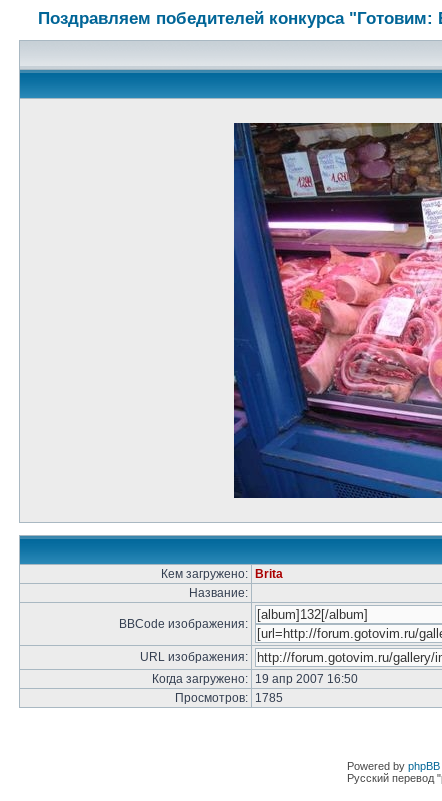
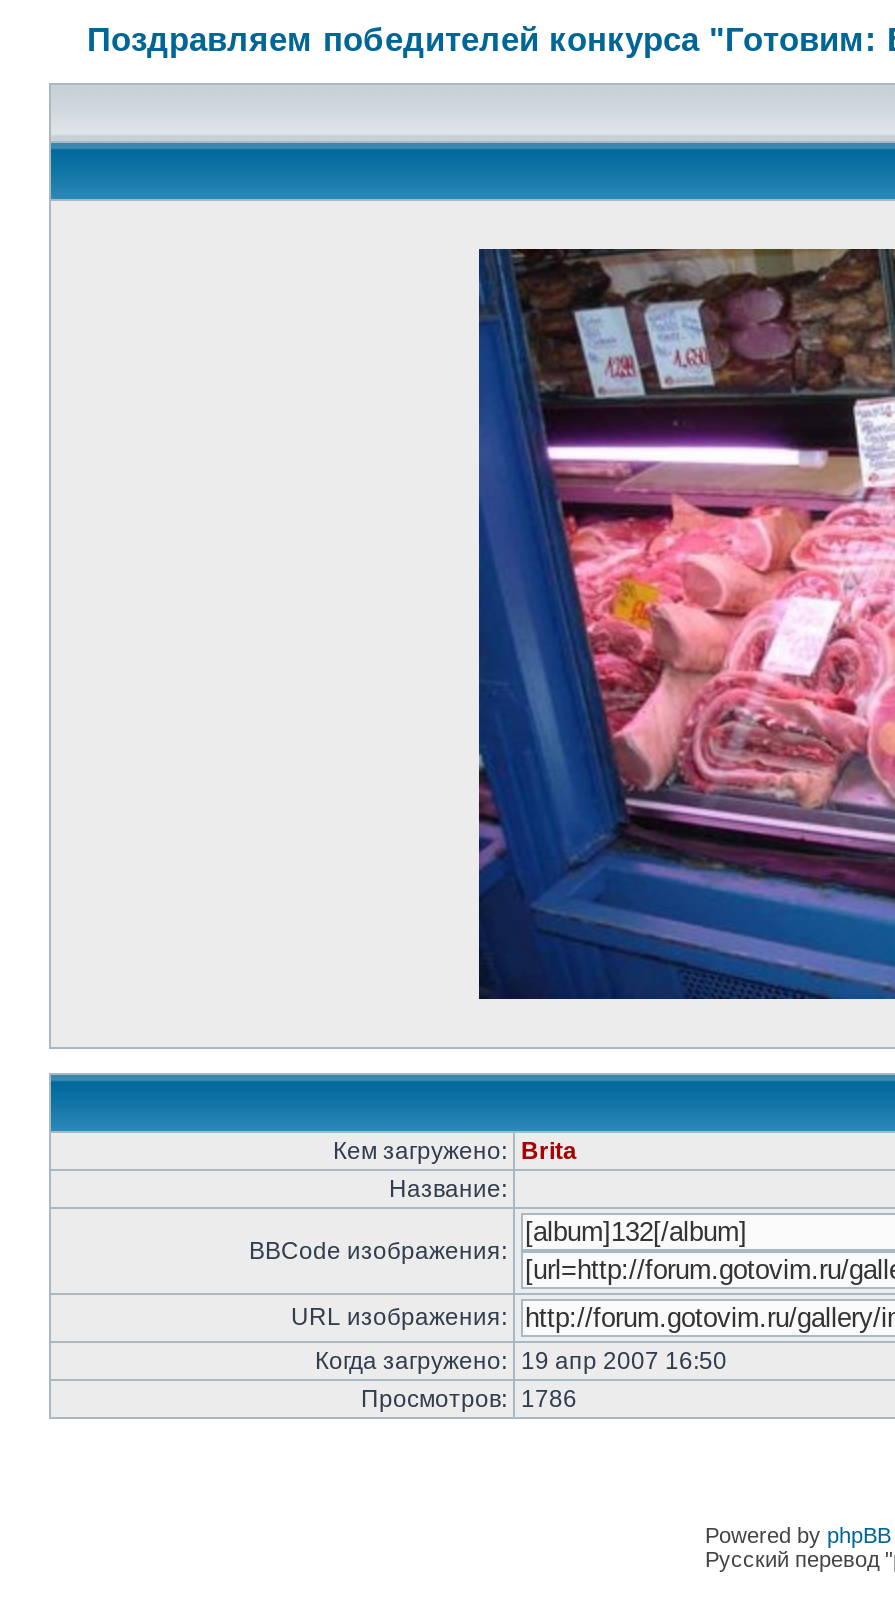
[175,691,283,705] Просмотров: 1785 -> [361,1385,577,1413] Просмотров: 1786

